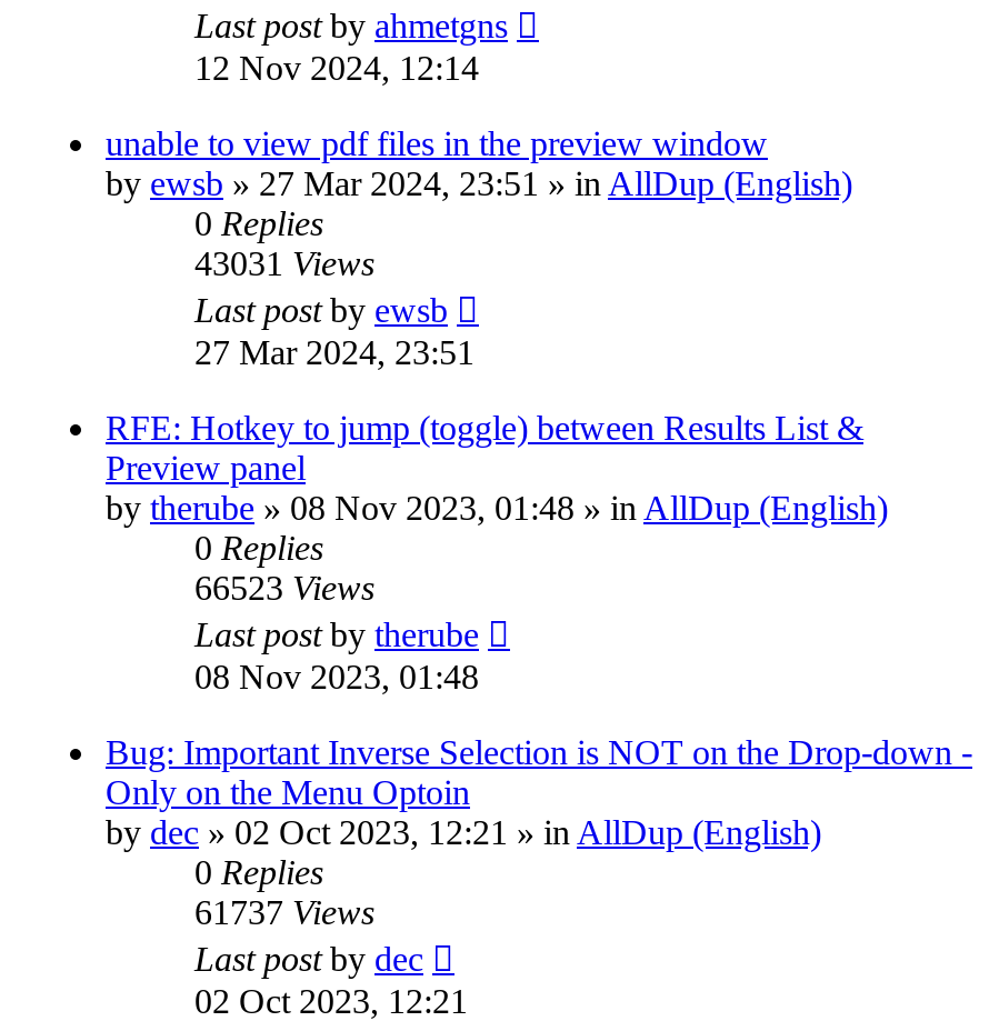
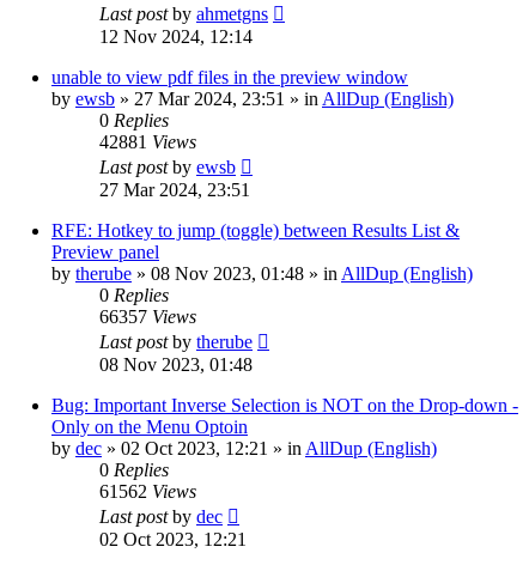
[194,245,374,283] 43031 Views -> [99,132,196,152] 42881 Views
[194,569,374,607] 66523 Views -> [99,307,196,327] 66357 Views
[194,894,374,931] 61737 Views -> [99,481,196,502] 61562 Views

